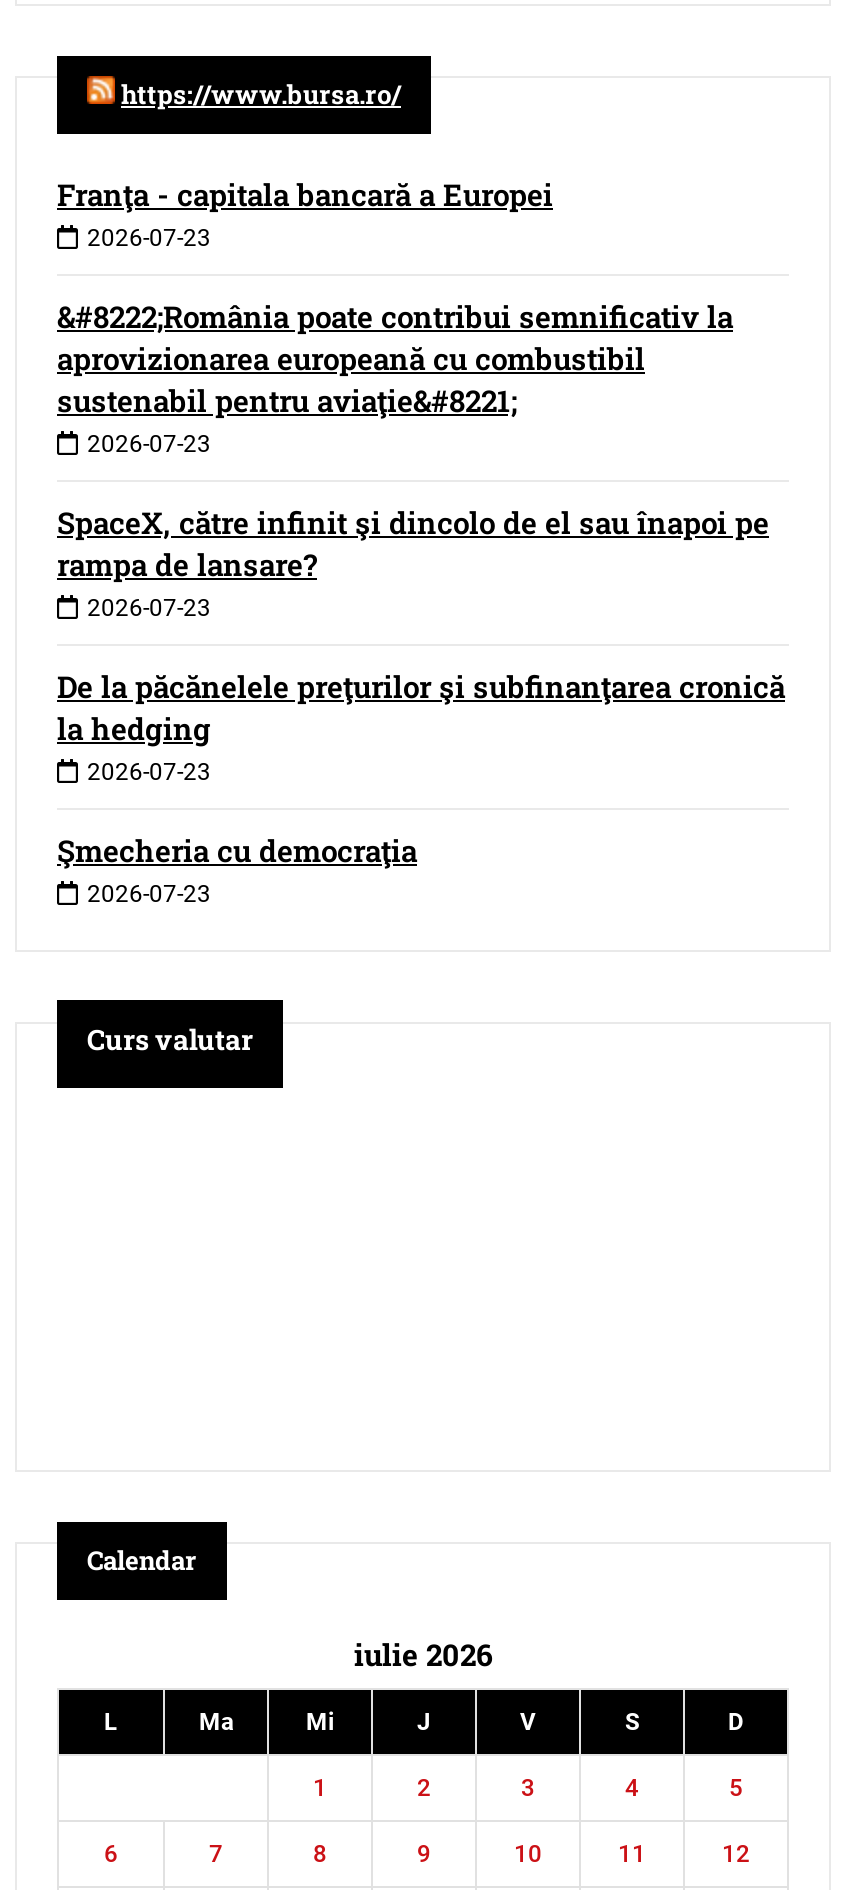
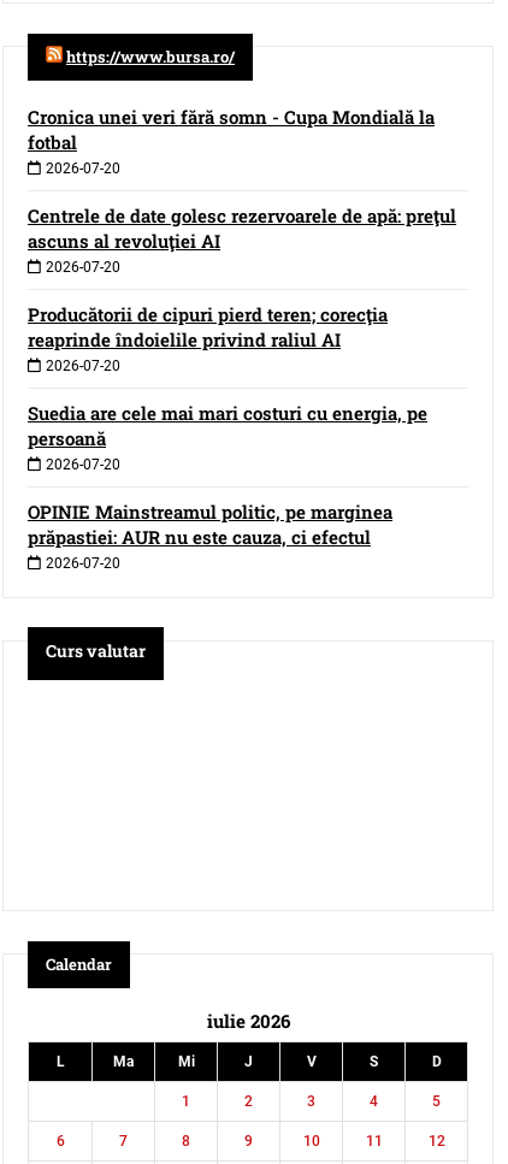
[57,173,553,251] Franţa - capitala bancară a Europei | 2026-07-23 -> [28,104,435,176] Cronica unei veri fără somn - Cupa Mondială la | fotbal | 2026-07-20
[57,295,733,457] &#8222;România poate contribui semnificativ la | aprovizionarea europeană cu combustibil | sustenabil pentru aviaţie&#8221; | 2026-07-23 -> [28,203,456,275] Centrele de date golesc rezervoarele de apă: preţul | ascuns al revoluţiei AI | 2026-07-20
[57,501,769,621] SpaceX, către infinit şi dincolo de el sau înapoi pe | rampa de lansare? | 2026-07-23 -> [28,302,388,374] Producătorii de cipuri pierd teren; corecţia | reaprinde îndoielile privind raliul AI | 2026-07-20
[57,665,785,785] De la păcănelele preţurilor şi subfinanţarea cronică | la hedging | 2026-07-23 -> [28,400,427,473] Suedia are cele mai mari costuri cu energia, pe | persoană | 2026-07-20
[57,829,417,907] Şmecheria cu democraţia | 2026-07-23 -> [28,499,392,571] OPINIE Mainstreamul politic, pe marginea | prăpastiei: AUR nu este cauza, ci efectul | 2026-07-20

